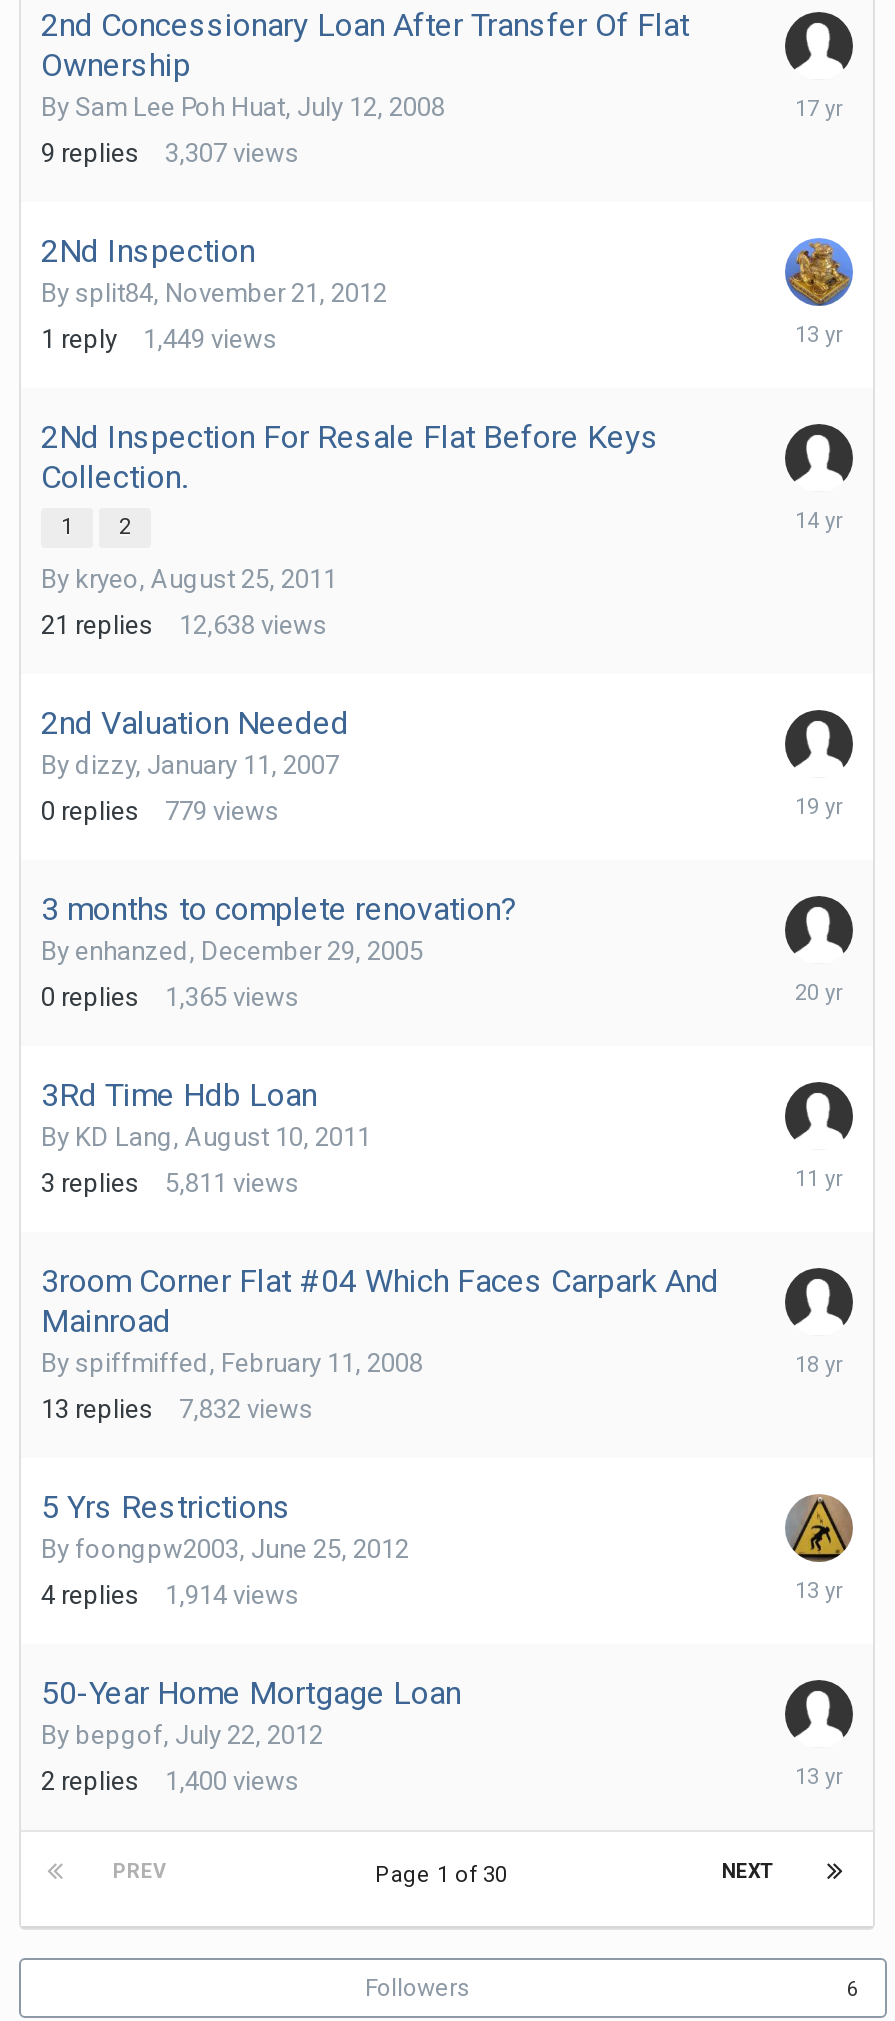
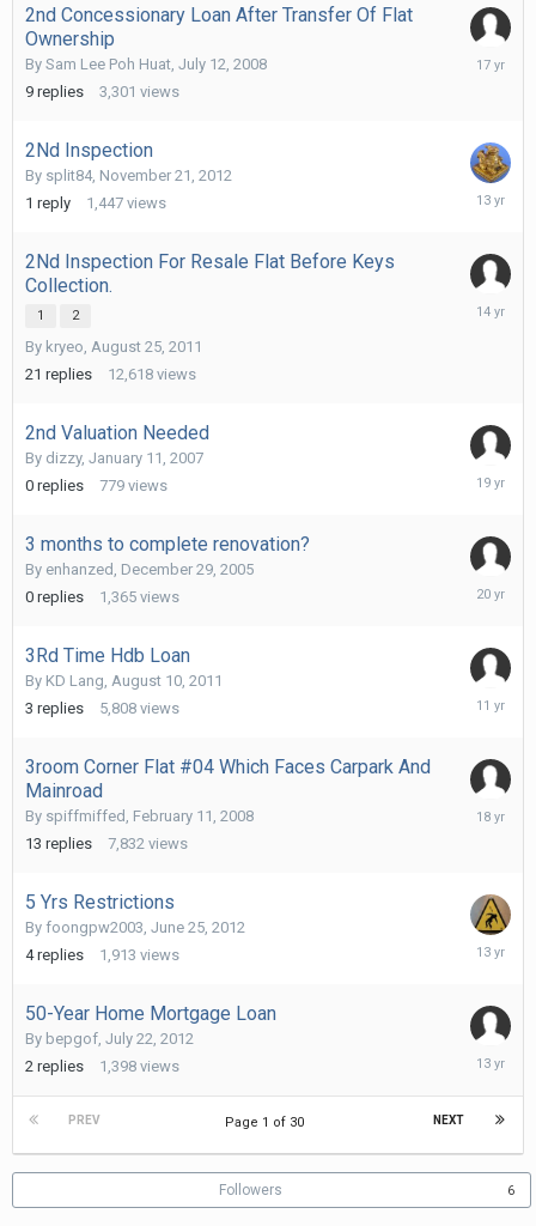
[41,138,299,168] 9 replies 3,307 views -> [25,83,179,101] 9 replies 3,301 views
[41,324,277,354] 1 reply 1,449 views -> [25,194,166,212] 1 reply 1,447 views
[41,610,327,640] 21 replies 12,638 views -> [25,365,196,383] 21 replies 12,618 views
[41,1168,299,1198] 3 replies 5,811 views -> [25,699,179,717] 3 replies 5,808 views
[41,1580,299,1610] 4 replies 1,914 views -> [25,946,179,964] 4 replies 1,913 views
[41,1766,299,1796] 2 replies 1,400 views -> [25,1057,179,1075] 2 replies 1,398 views

